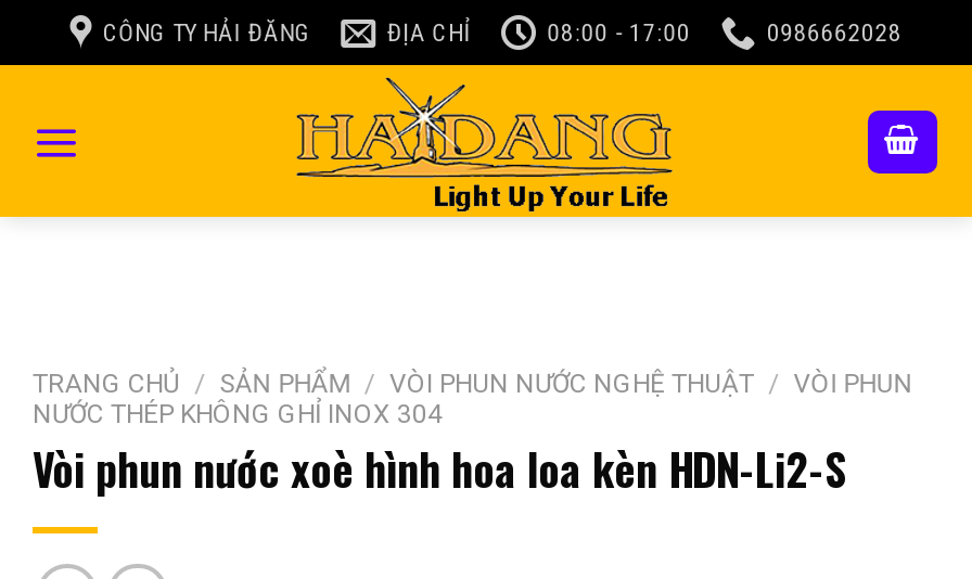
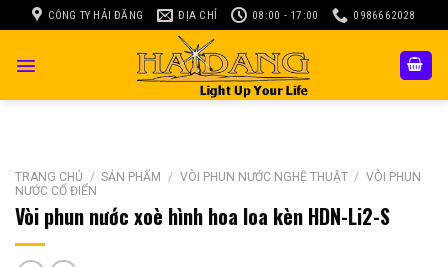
[33,398,443,428] NƯỚC THÉP KHÔNG GHỈ INOX 304 -> [15,183,97,197] NƯỚC CỔ ĐIỂN

